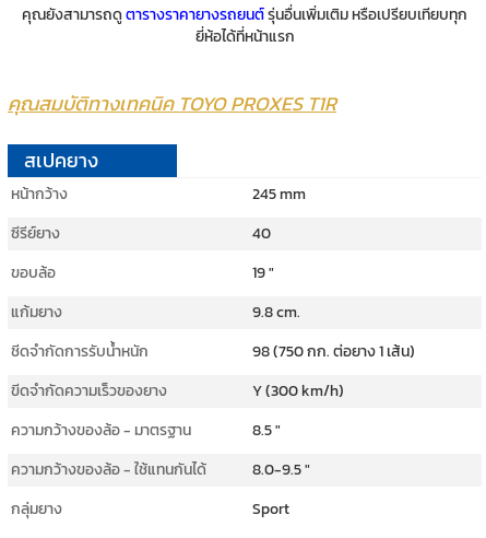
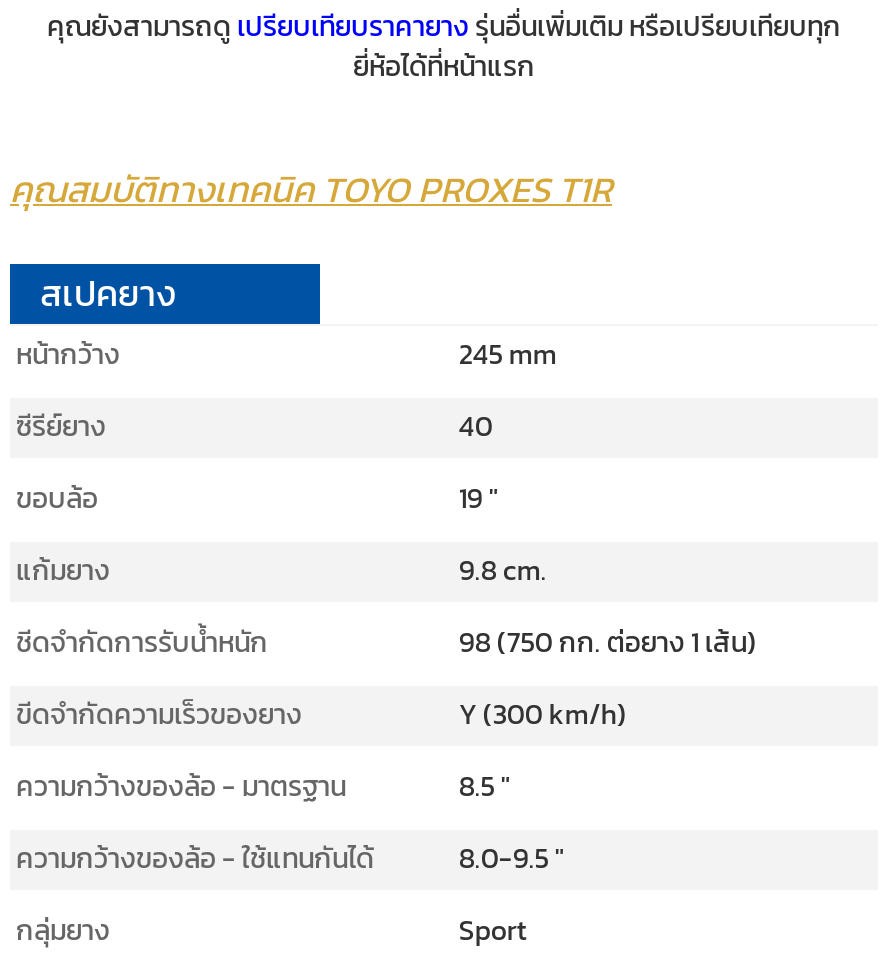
[22,4,467,27] คุณยังสามารถดูตารางราคายางรถยนต์ รุ่นอื่นเพิ่มเติม หรือเปรียบเทียบทุก -> [47,7,841,49] คุณยังสามารถดูเปรียบเทียบราคายาง รุ่นอื่นเพิ่มเติม หรือเปรียบเทียบทุก

